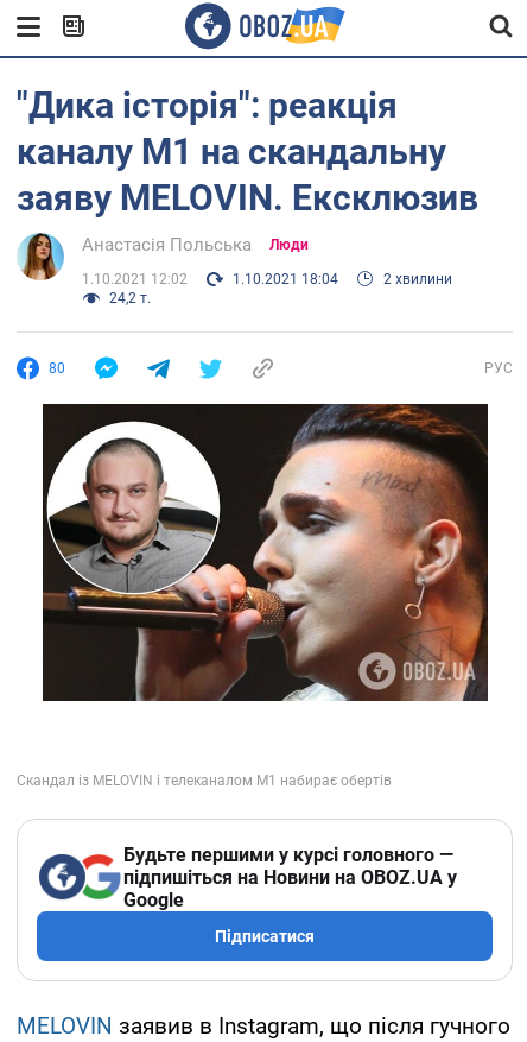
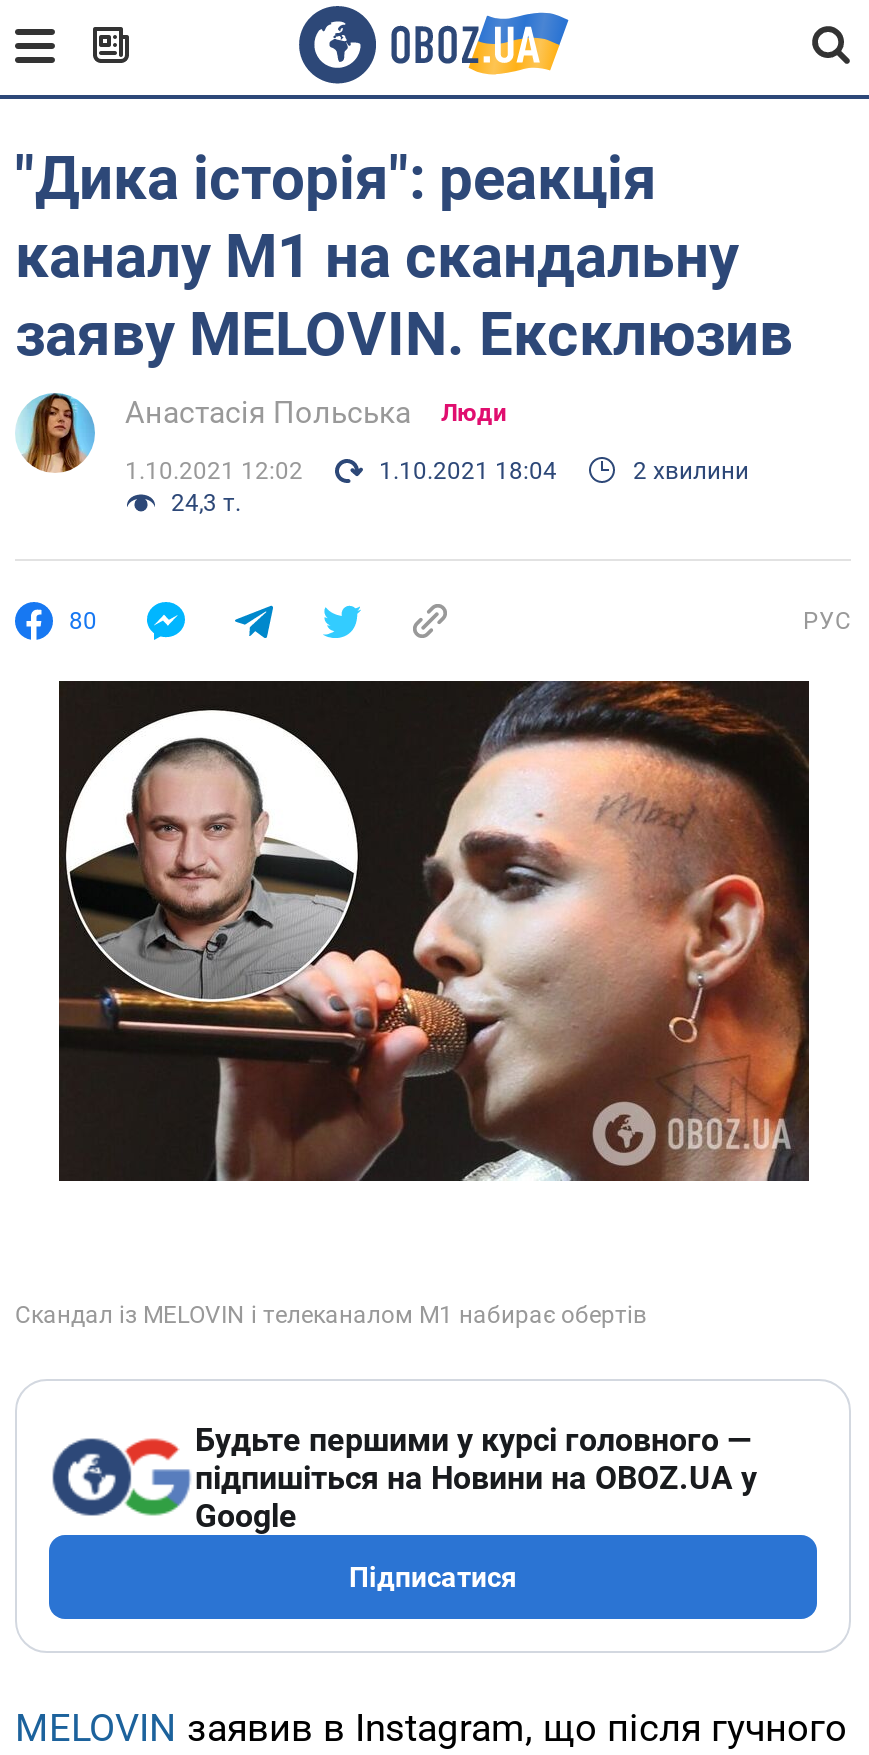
[109,290,151,307] 24,2 т. -> [171,489,241,517] 24,3 т.

